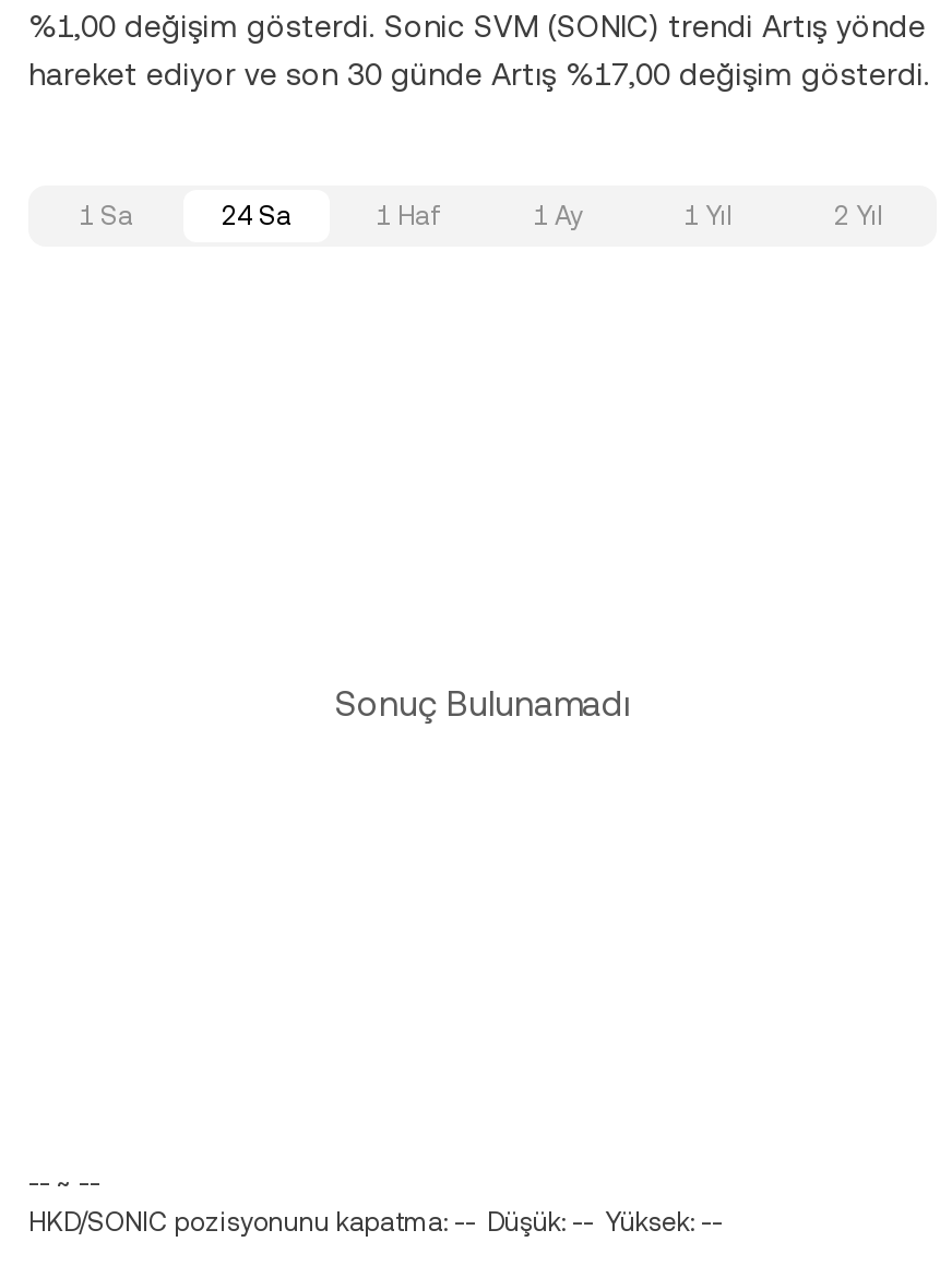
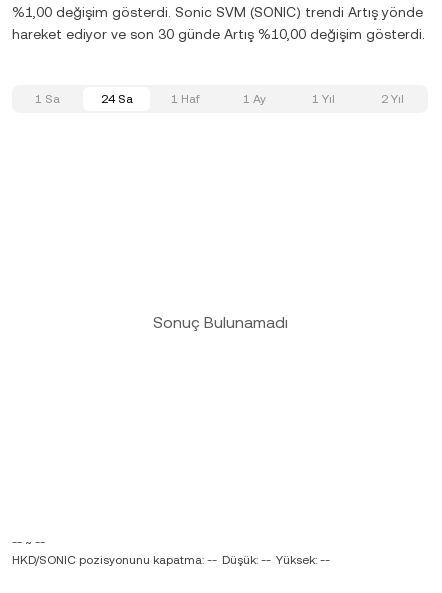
[28,57,930,92] hareket ediyor ve son 30 günde Artış %17,00 değişim gösterdi. -> [12,26,425,42] hareket ediyor ve son 30 günde Artış %10,00 değişim gösterdi.

